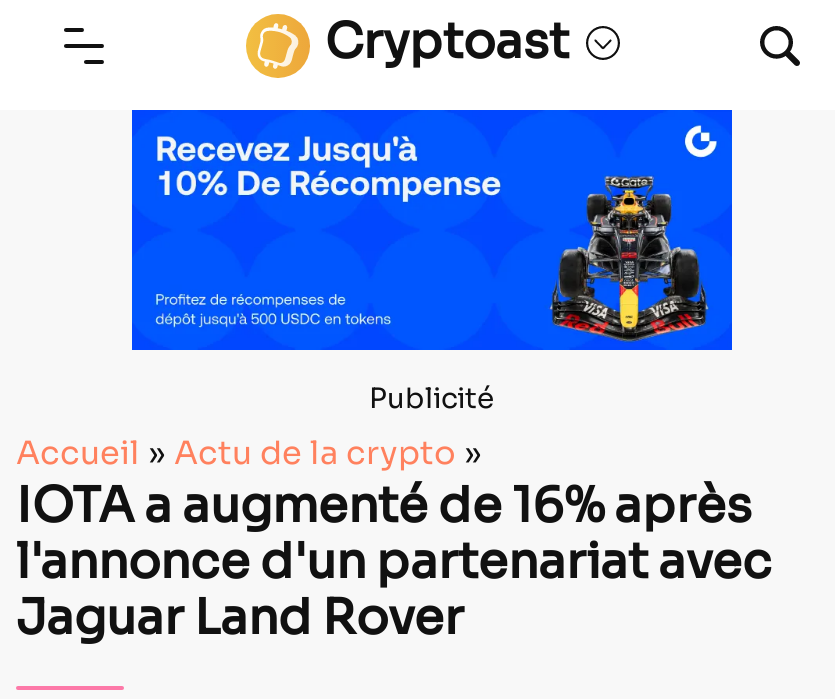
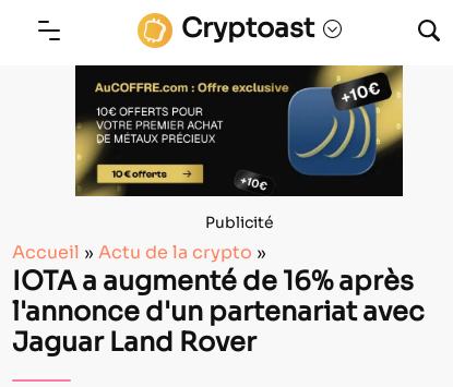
[130,108,734,352] [image] -> [74,64,404,197] [image]

